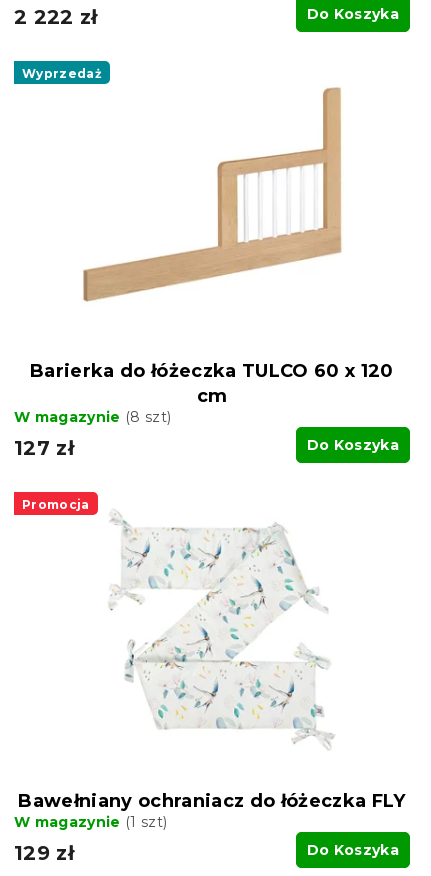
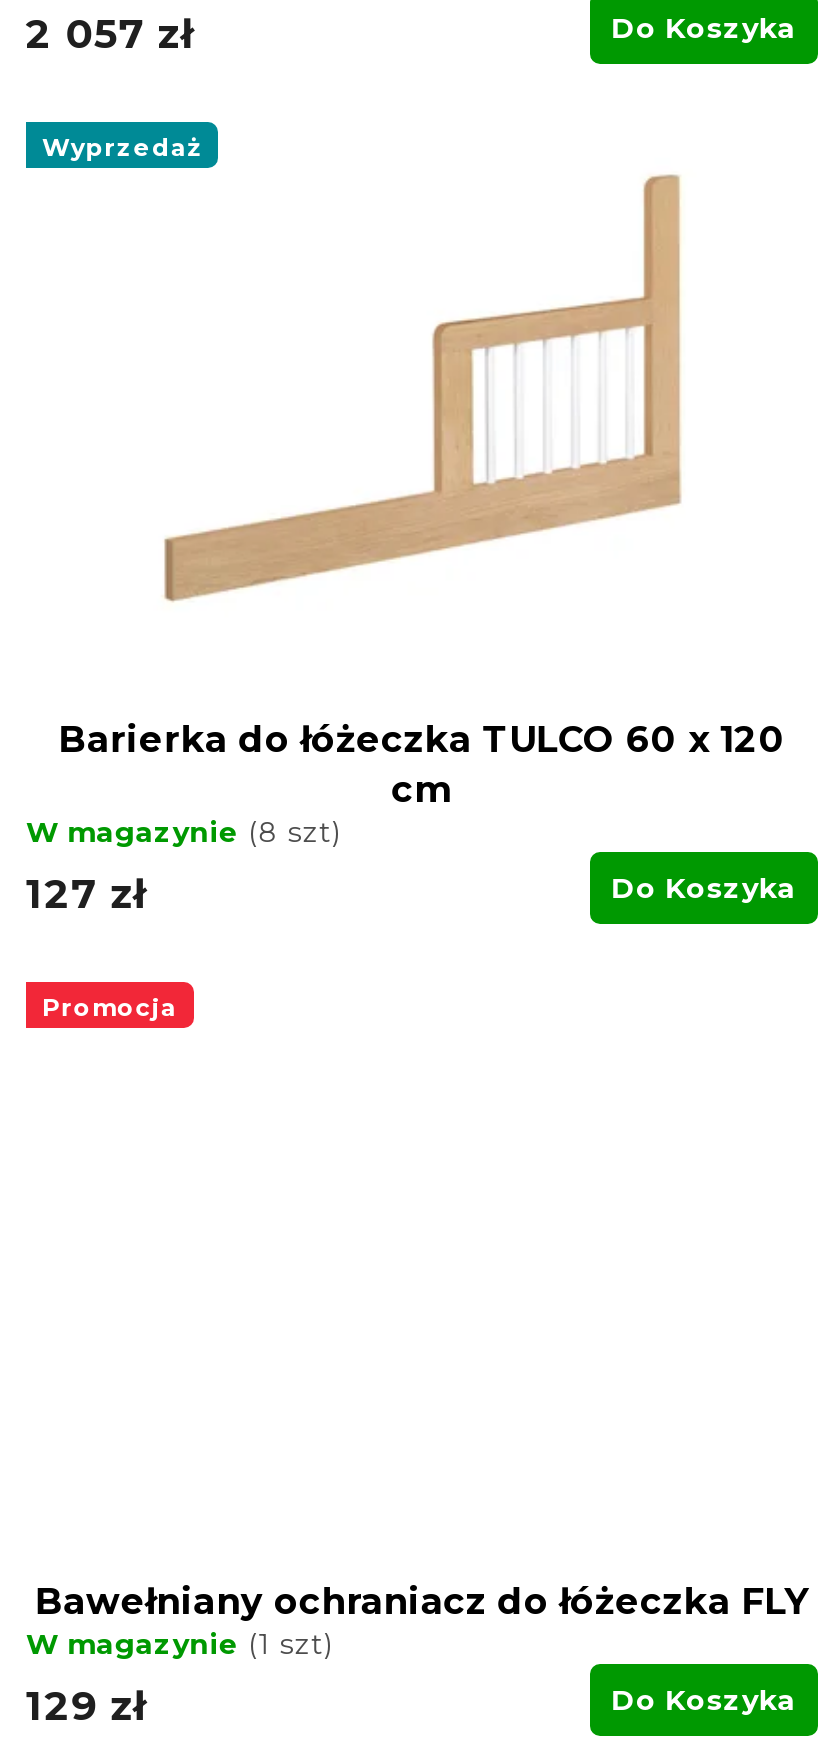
[14,5,98,29] 2 222 zł -> [26,10,193,58] 2 057 zł
[109,514,334,745] [image] -> none

